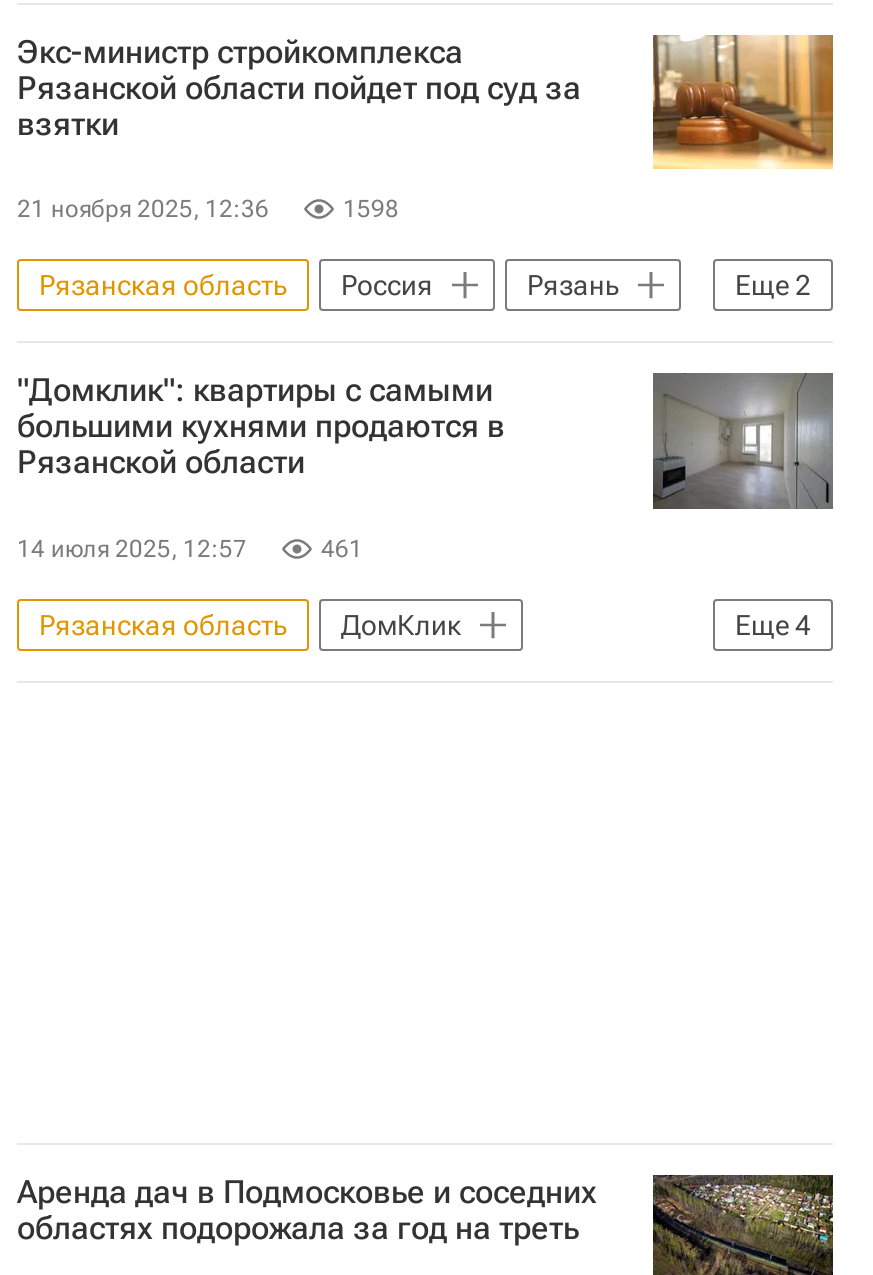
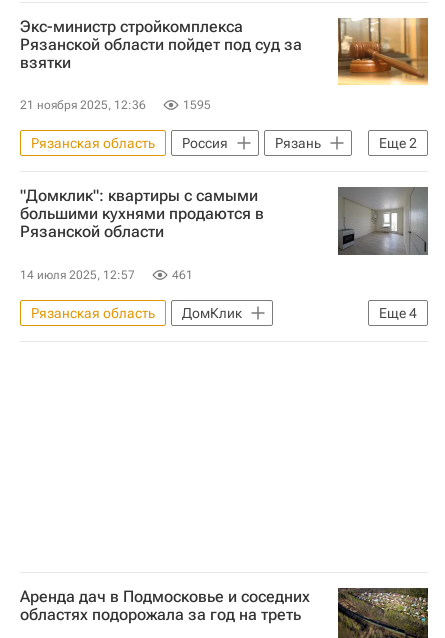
[343,195,399,223] 1598 -> [183,98,211,112] 1595

